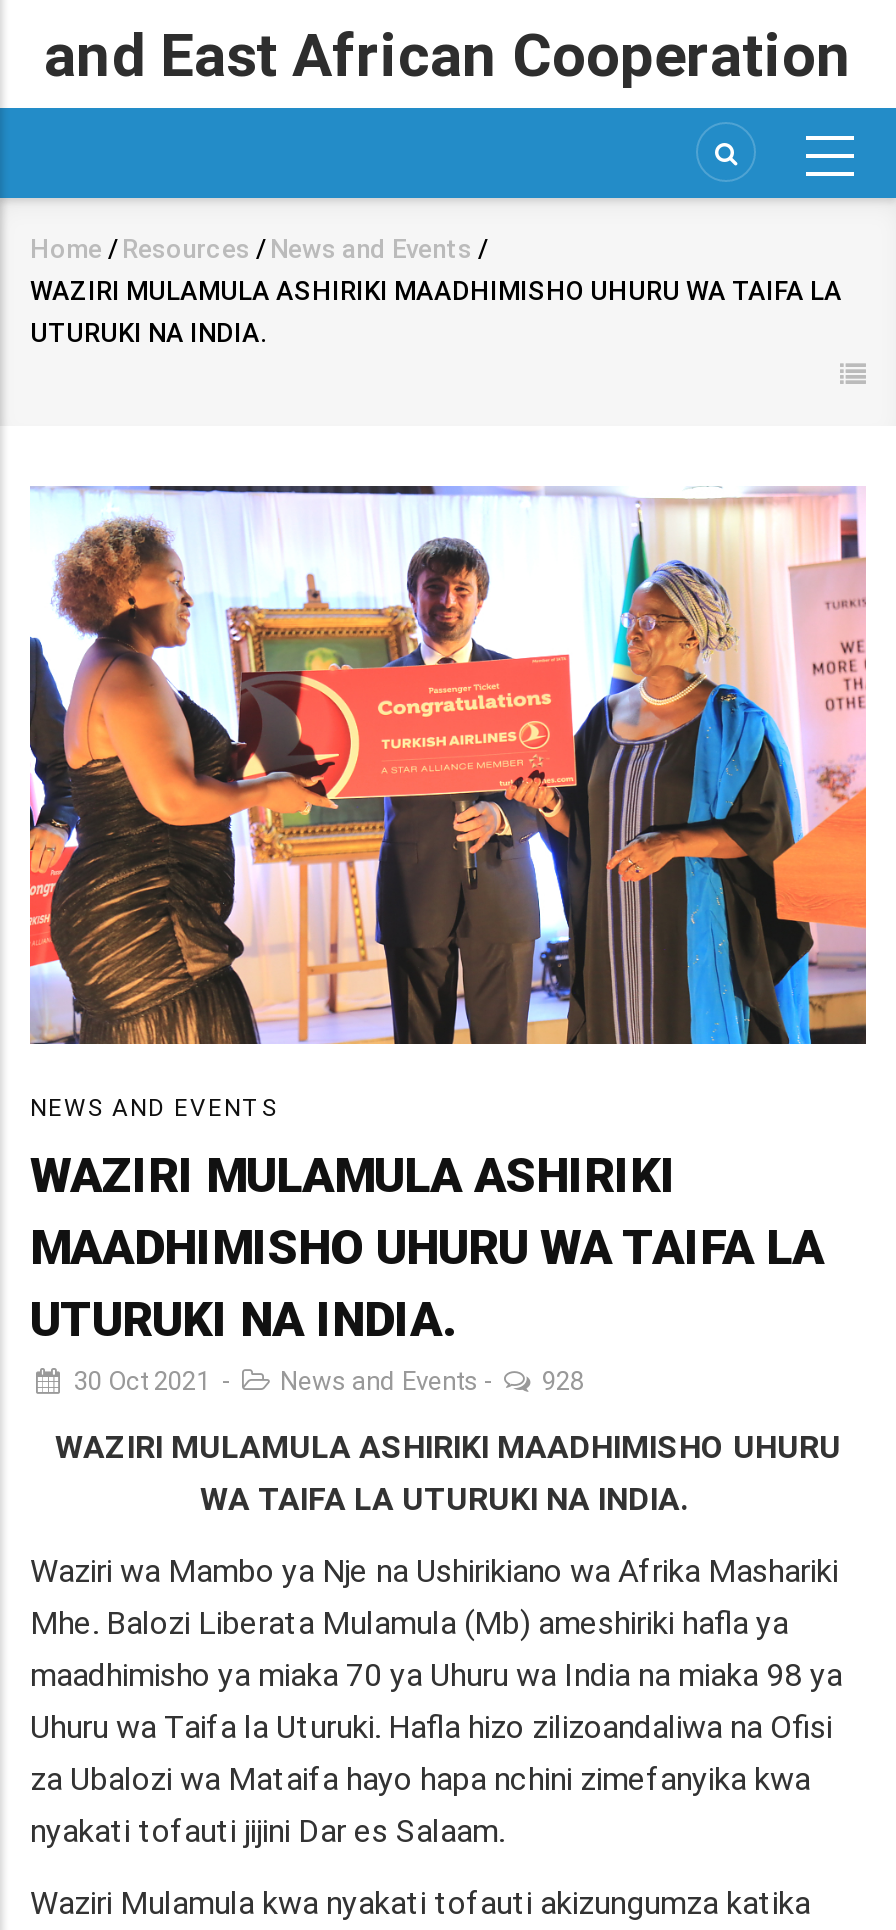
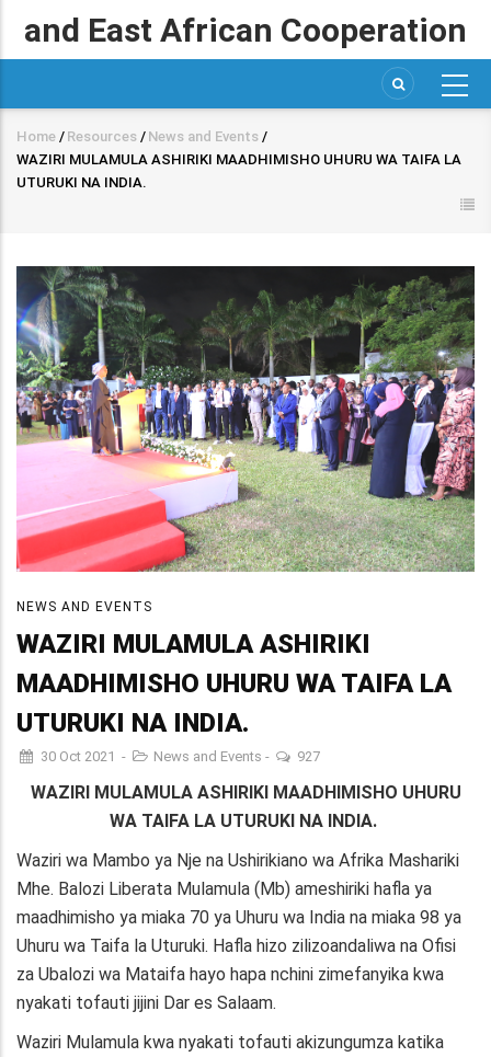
[28,484,868,1046] [image] -> [15,265,476,573] [image]
[74,1366,584,1396] 30 Oct 2021 - News and Events - 928 -> [41,748,320,765] 30 Oct 2021 - News and Events - 927

